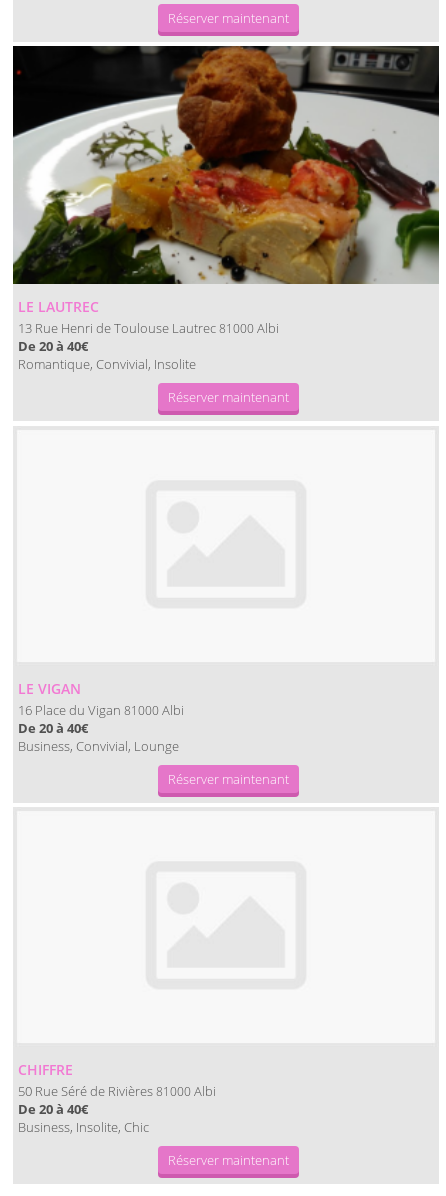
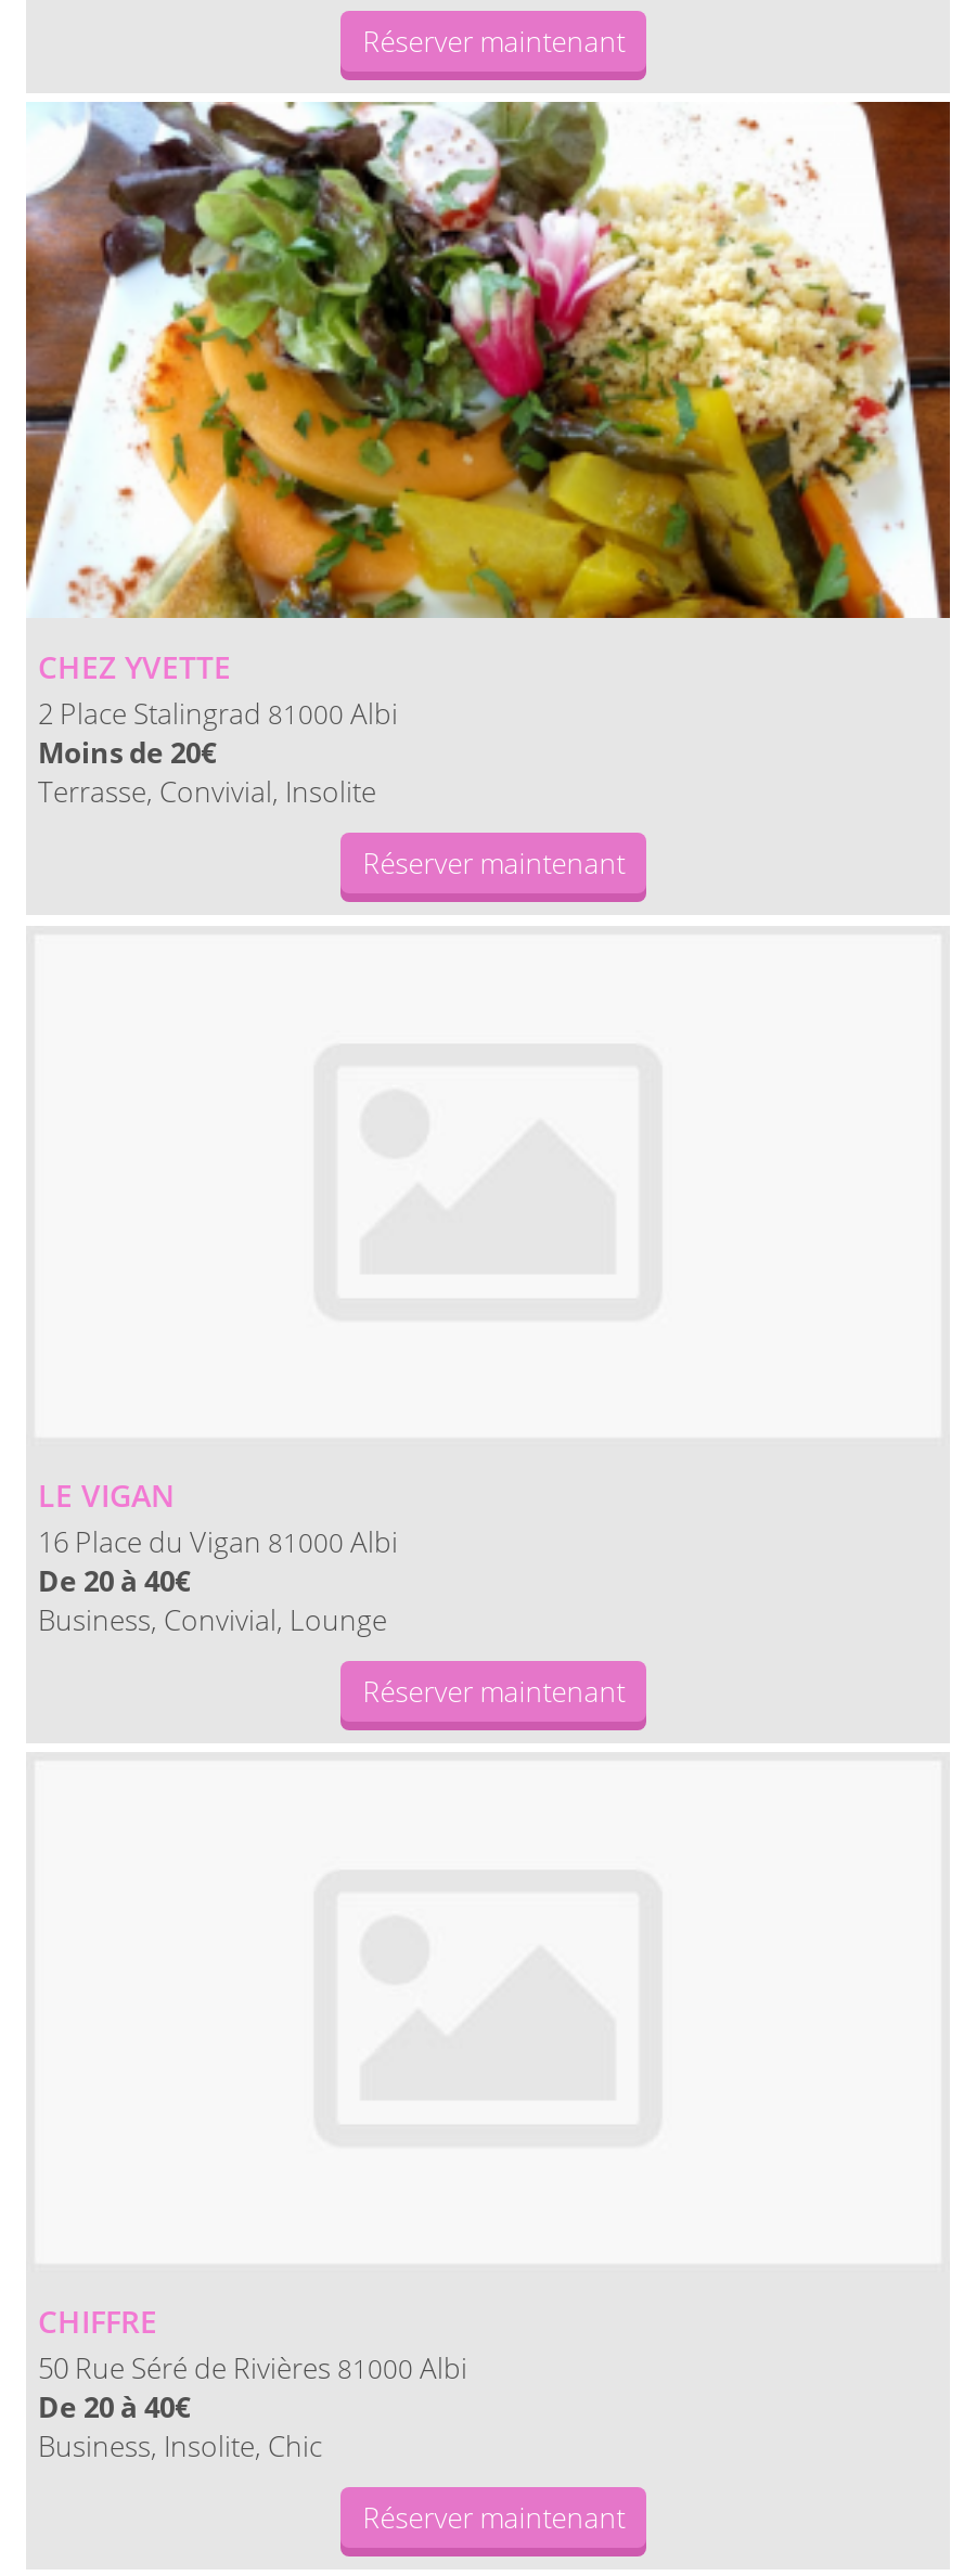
[12,45,440,373] [image] | LE LAUTREC | 13 Rue Henri de Toulouse Lautrec 81000 Albi | De 20 à 40€ | Romantique, Convivial, Insolite -> [24,100,952,812] [image] | CHEZ YVETTE | 2 Place Stalingrad 81000 Albi | Moins de 20€ | Terrasse, Convivial, Insolite

